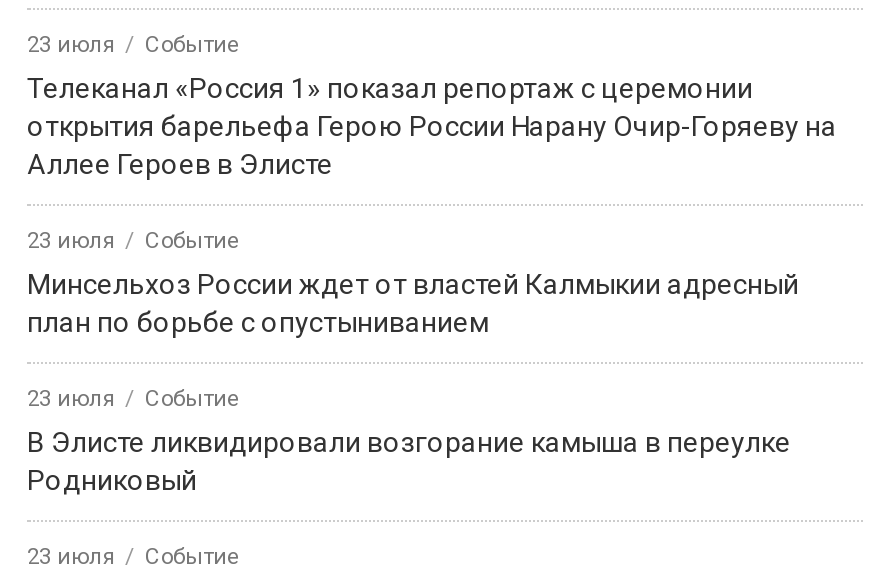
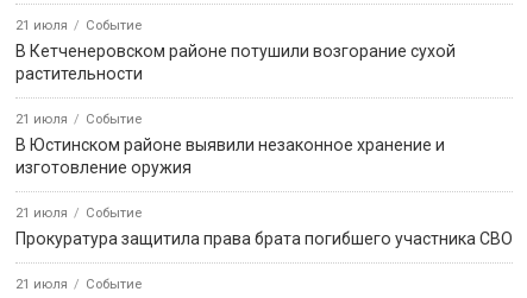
[27,33,239,59] 23 июля Событие -> [15,18,142,34] 21 июля Событие
[27,73,837,181] Телеканал «Россия 1» показал репортаж с церемонии | открытия барельефа Герою России Нарану Очир-Горяеву на | Аллее Героев в Элисте -> [15,42,456,84] В Кетченеровском районе потушили возгорание сухой | растительности
[27,229,239,255] 23 июля Событие -> [15,112,142,128] 21 июля Событие
[27,269,799,339] Минсельхоз России ждет от властей Калмыкии адресный | план по борьбе с опустыниванием -> [15,136,445,177] В Юстинском районе выявили незаконное хранение и | изготовление оружия
[27,387,239,413] 23 июля Событие -> [15,206,142,221] 21 июля Событие
[27,427,791,497] В Элисте ликвидировали возгорание камыша в переулке | Родниковый -> [15,230,513,249] Прокуратура защитила права брата погибшего участника СВО
[27,545,239,571] 23 июля Событие -> [15,277,142,293] 21 июля Событие

